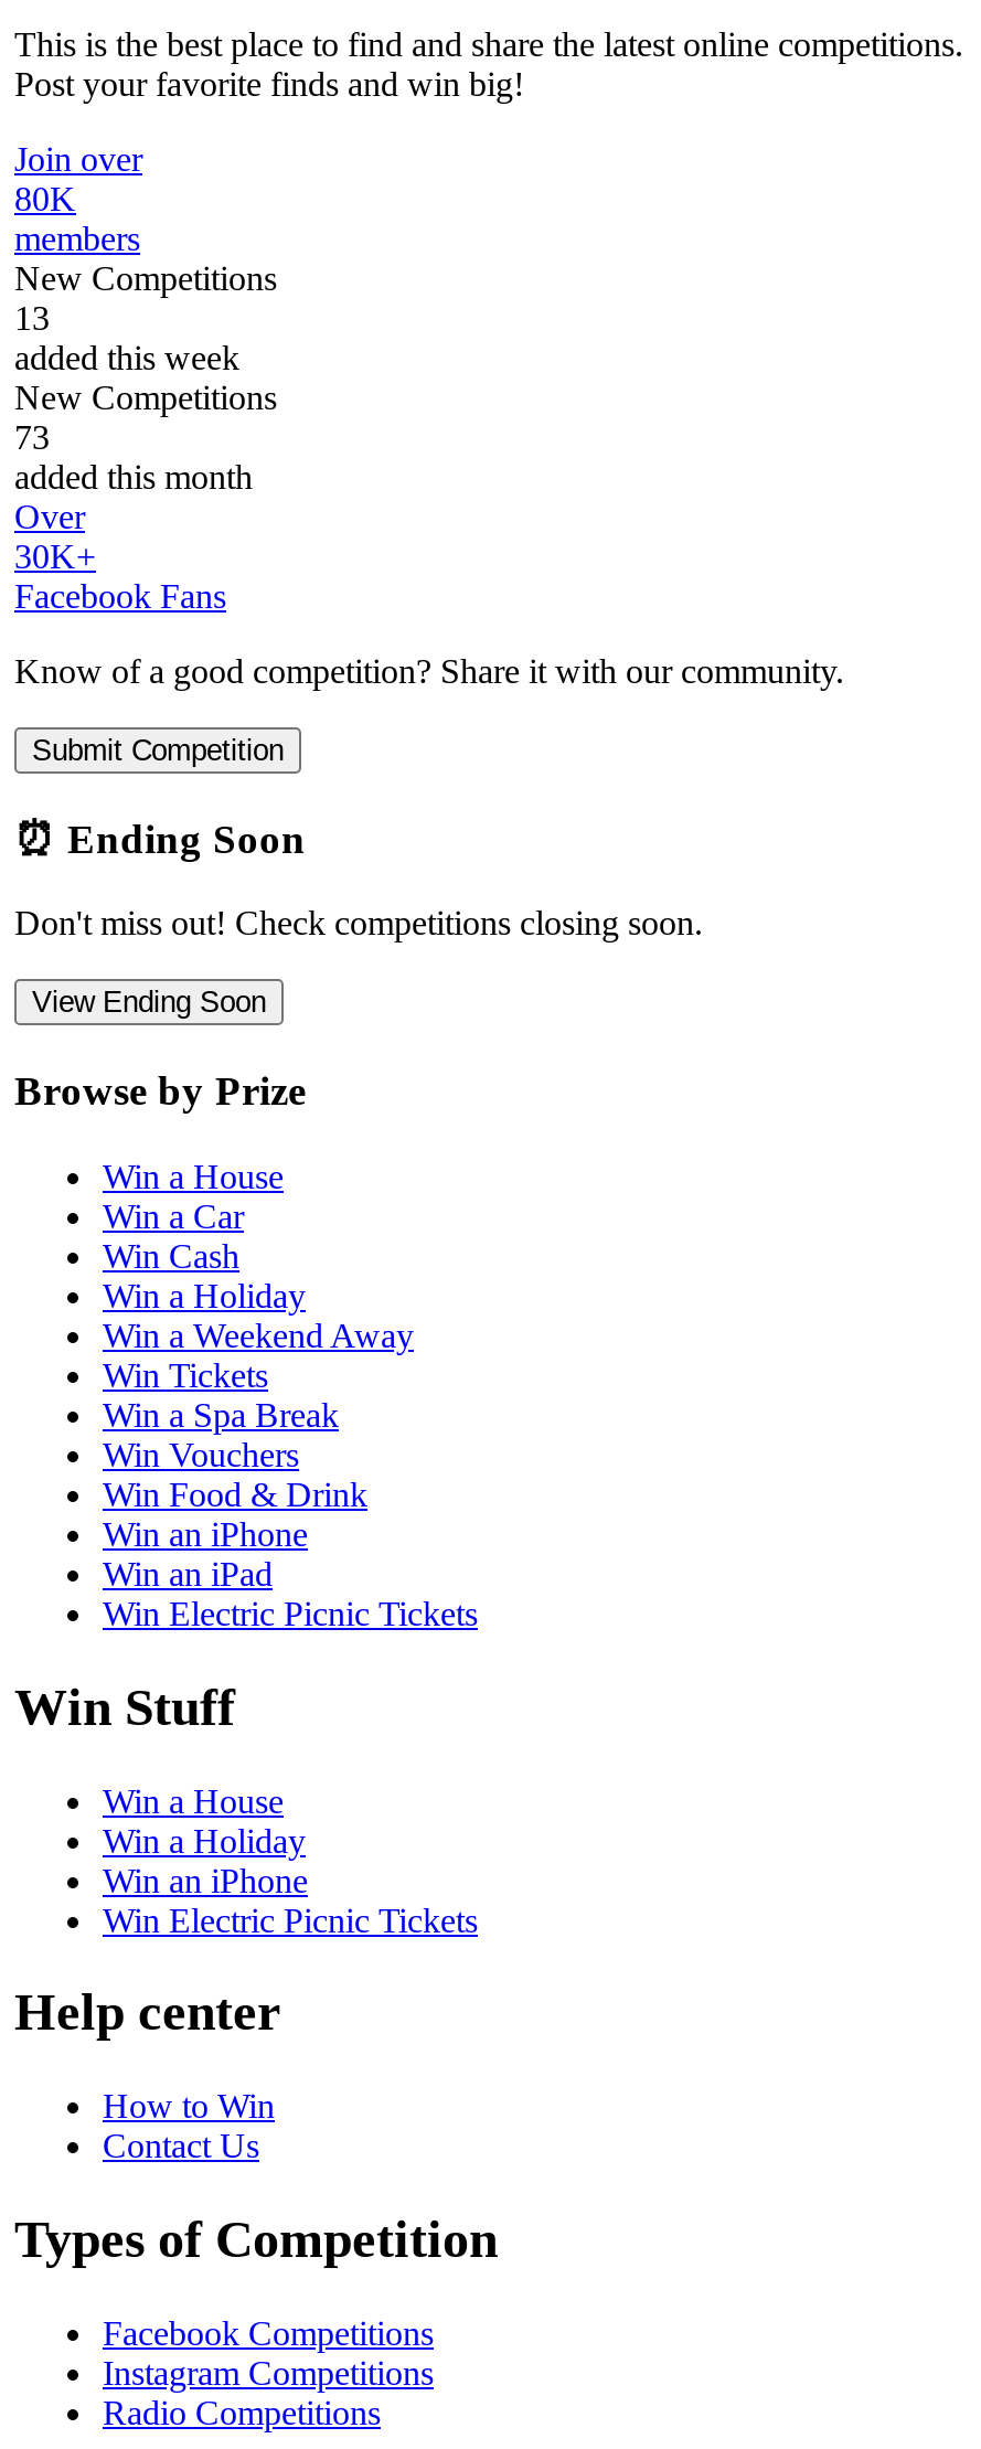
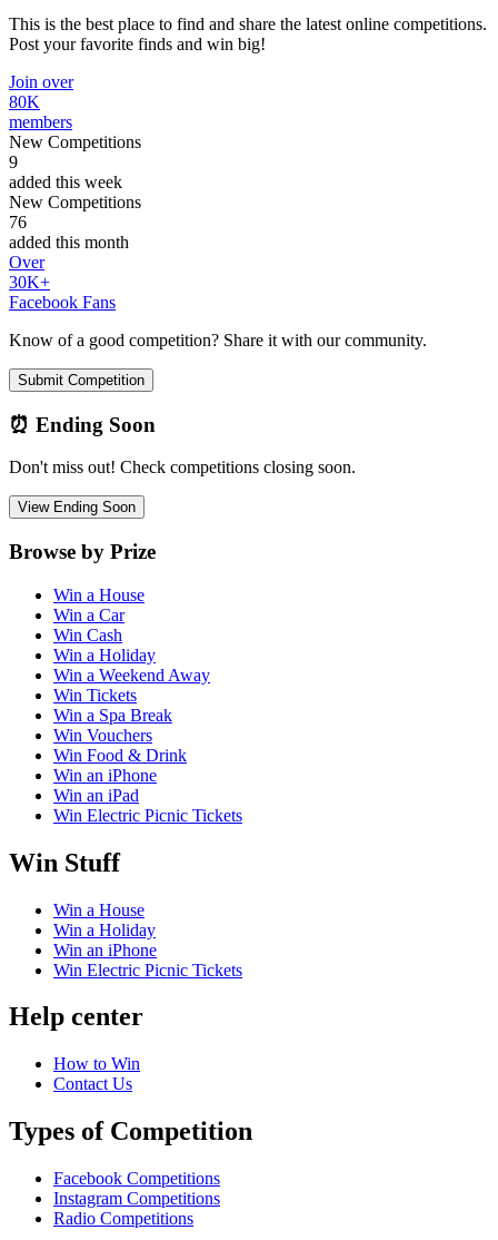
[14,299,50,336] 13 -> [9,152,18,171] 9
[14,418,50,456] 73 -> [9,212,27,231] 76

